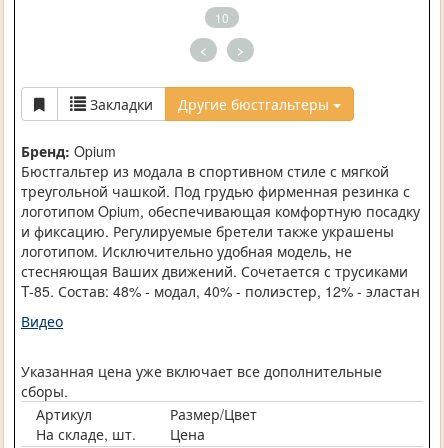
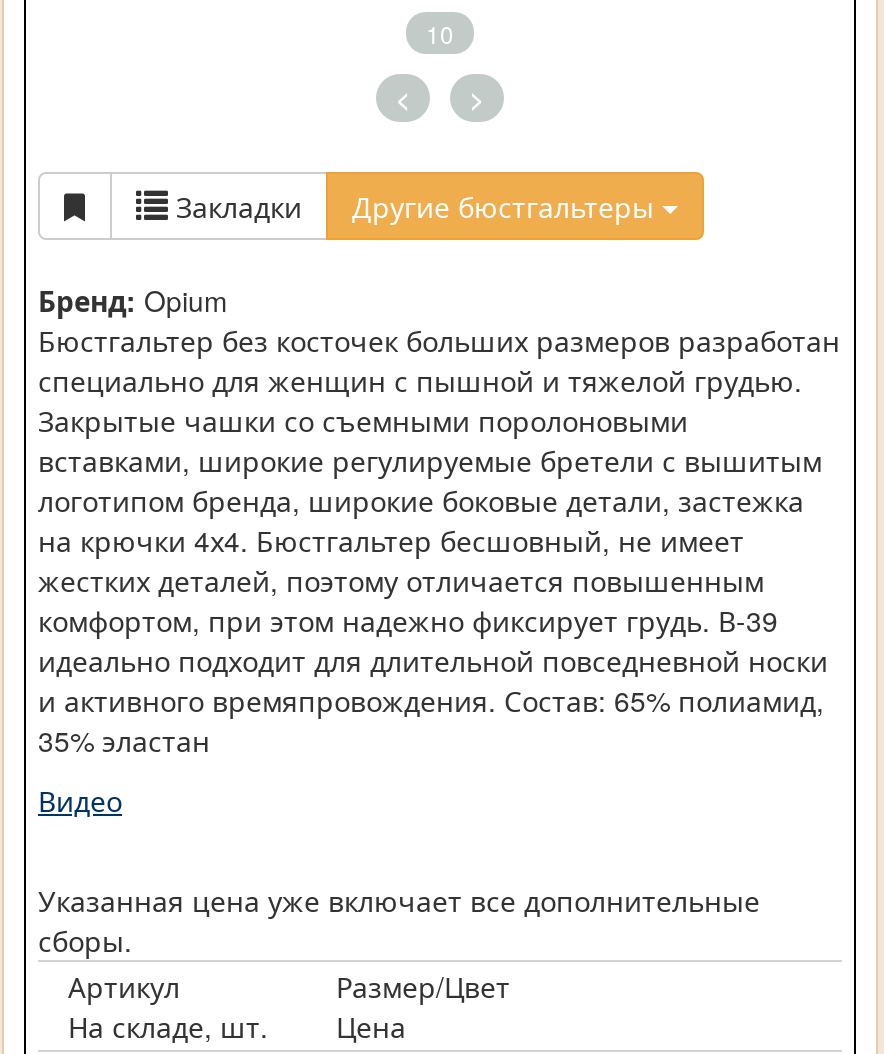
[21,161,420,301] Бюстгальтер из модала в спортивном стиле с мягкой | треугольной чашкой. Под грудью фирменная резинка с | логотипом Opium, обеспечивающая комфортную посадку | и фиксацию. Регулируемые бретели также украшены | логотипом. Исключительно удобная модель, не | стесняющая Ваших движений. Сочетается с трусиками | T-85. Состав: 48% - модал, 40% - полиэстер, 12% - эластан -> [38,320,840,760] Бюстгальтер без косточек больших размеров разработан | специально для женщин с пышной и тяжелой грудью. | Закрытые чашки со съемными поролоновыми | вставками, широкие регулируемые бретели с вышитым | логотипом бренда, широкие боковые детали, застежка | на крючки 4х4. Бюстгальтер бесшовный, не имеет | жестких деталей, поэтому отличается повышенным | комфортом, при этом надежно фиксирует грудь. В-39 | идеально подходит для длительной повседневной носки | и активного времяпровождения. Состав: 65% полиамид, | 35% эластан

